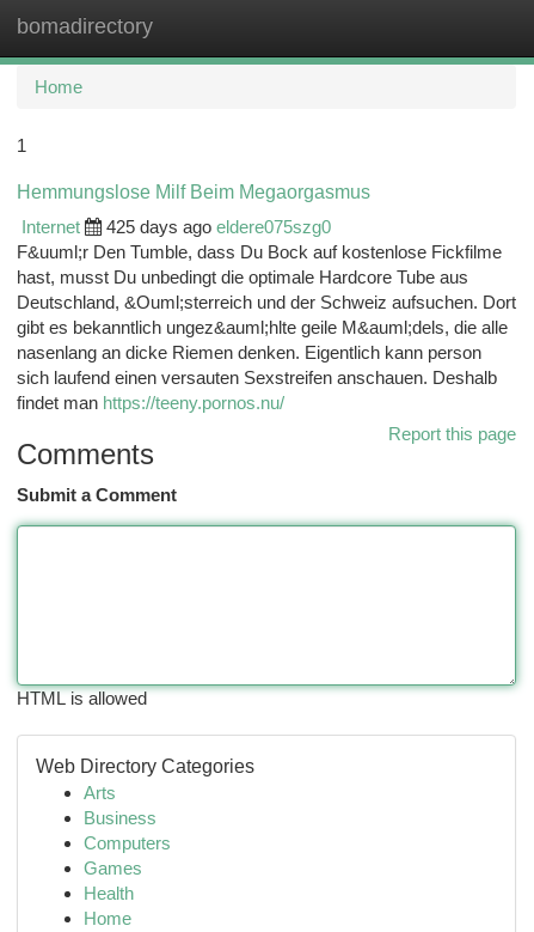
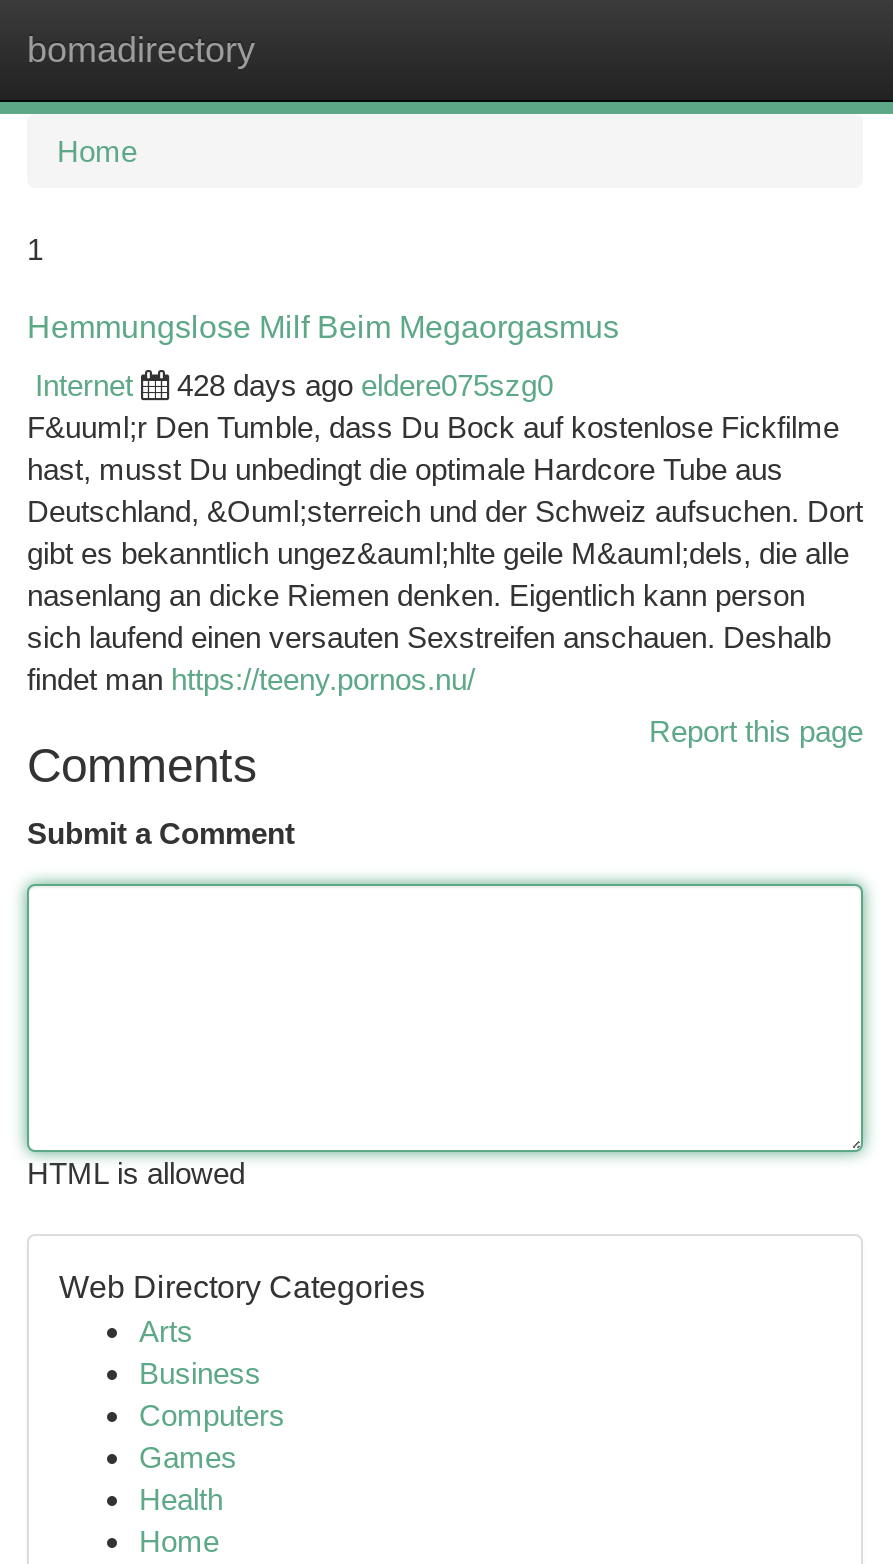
[106,217,331,237] 425 days ago eldere075szg0 -> [177,368,553,402] 428 days ago eldere075szg0

